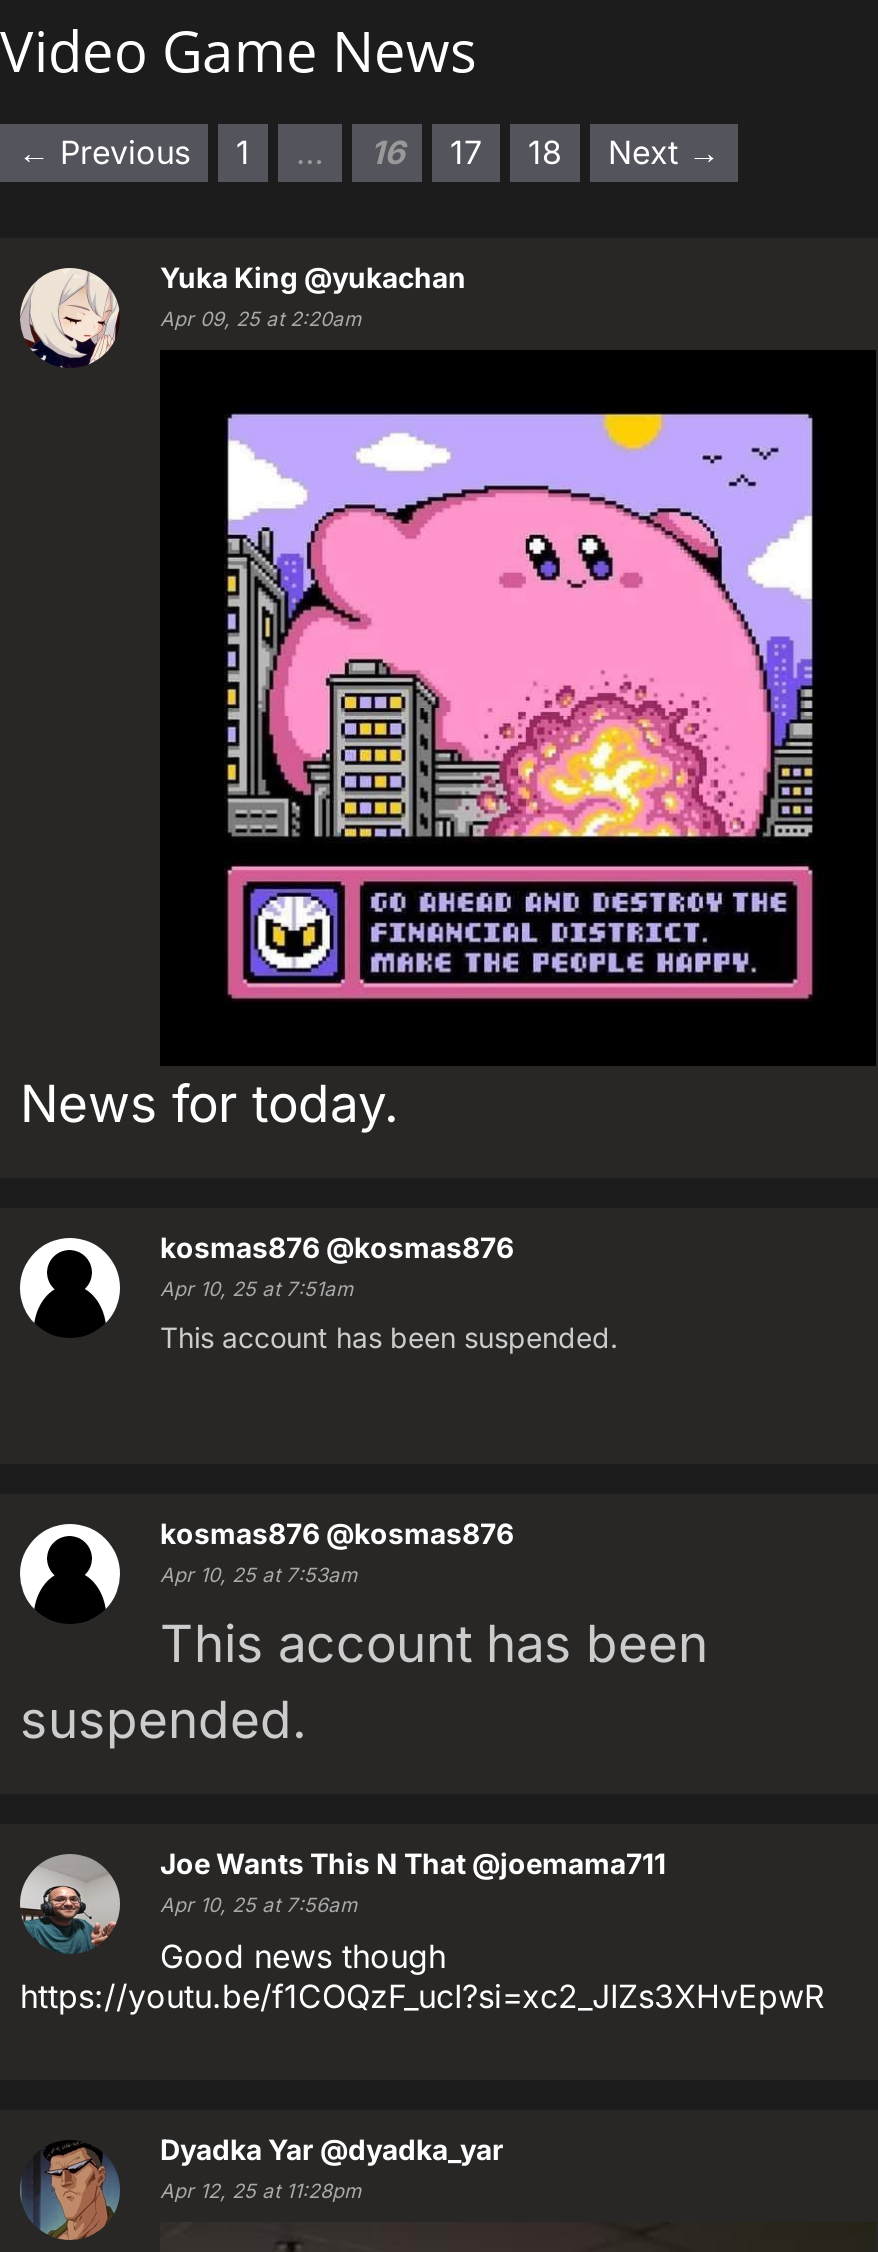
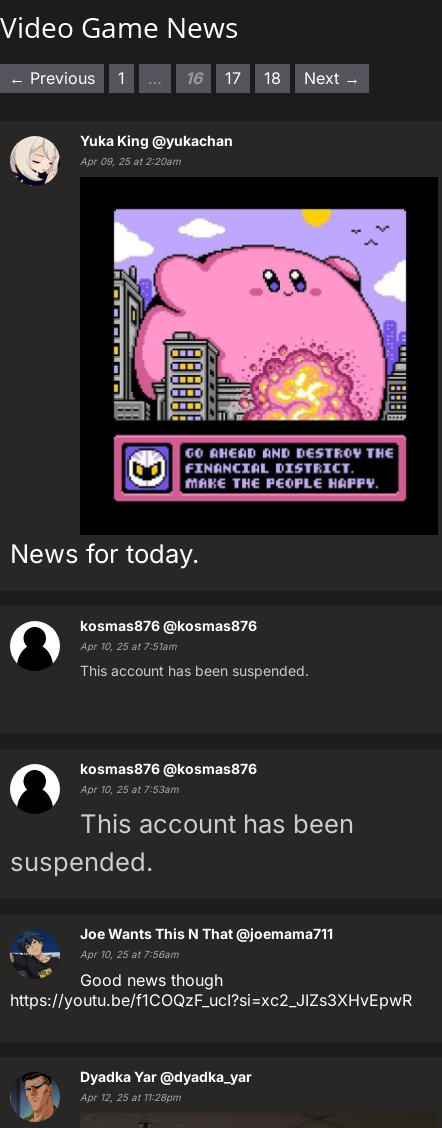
[18,1852,120,1954] [image] -> [10,929,60,978] [image]

